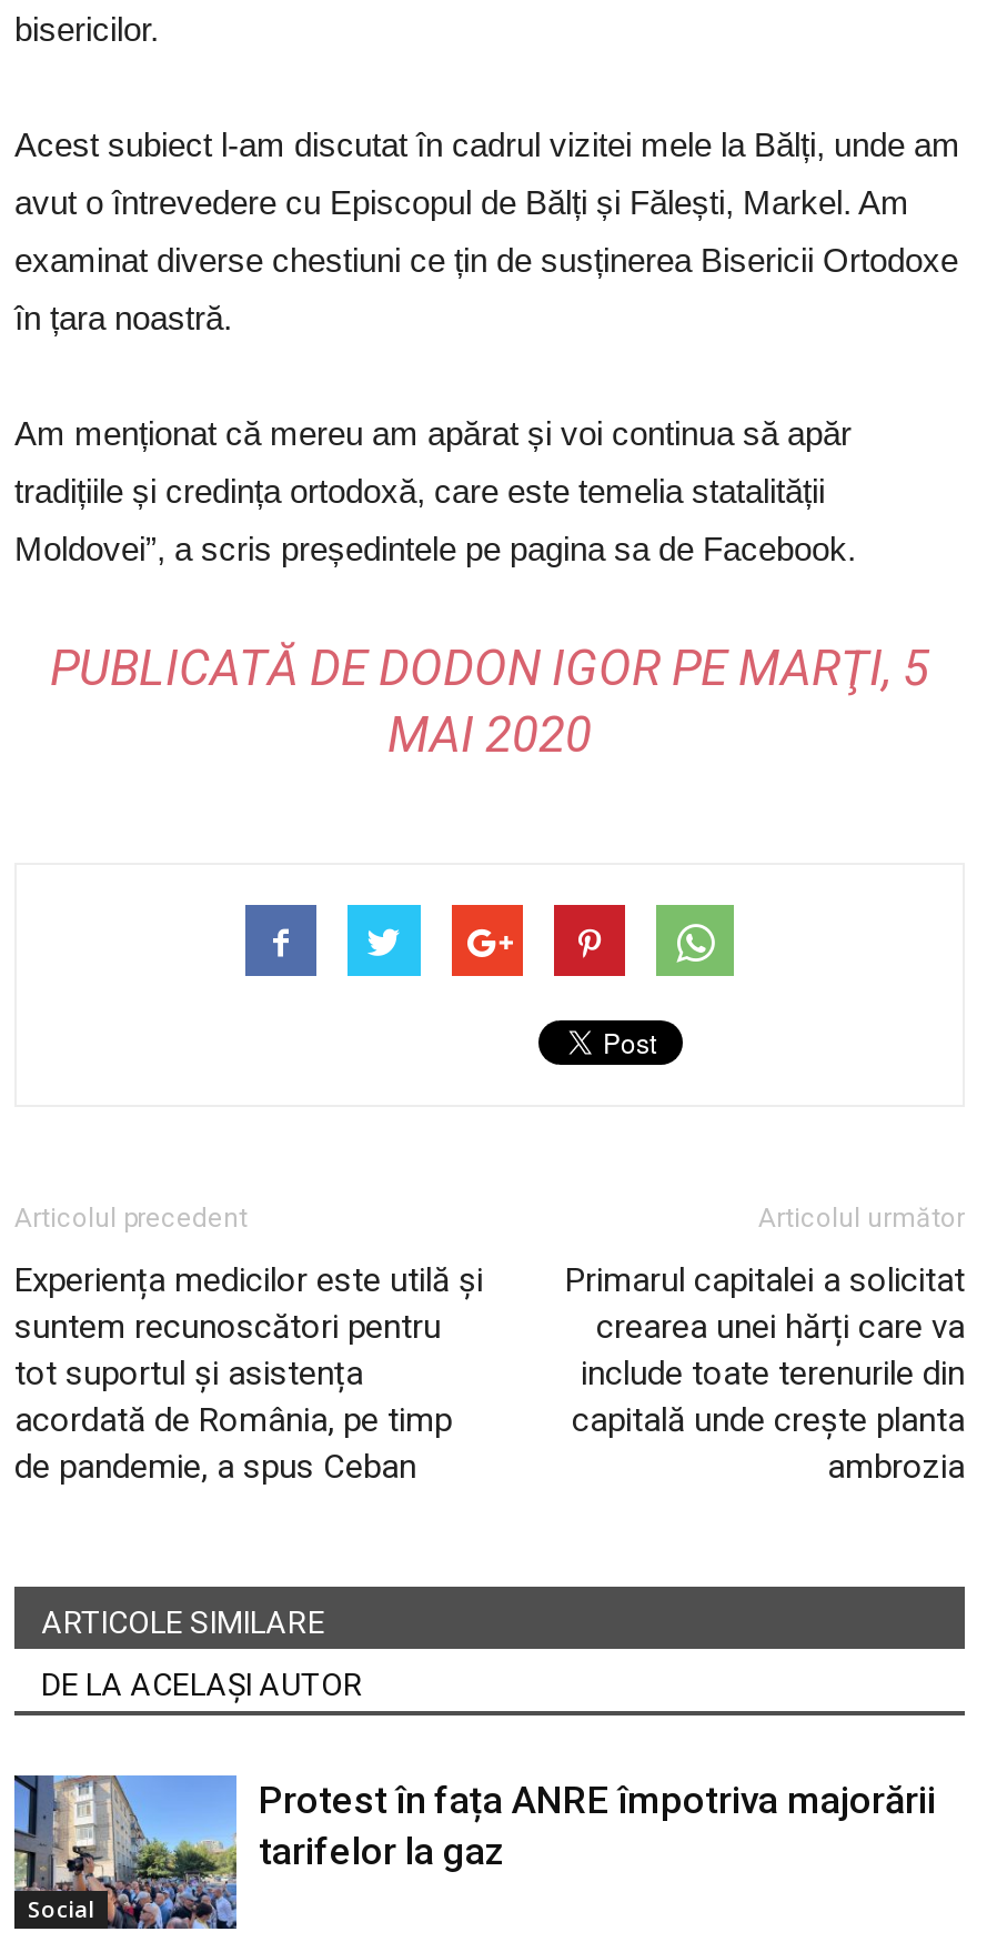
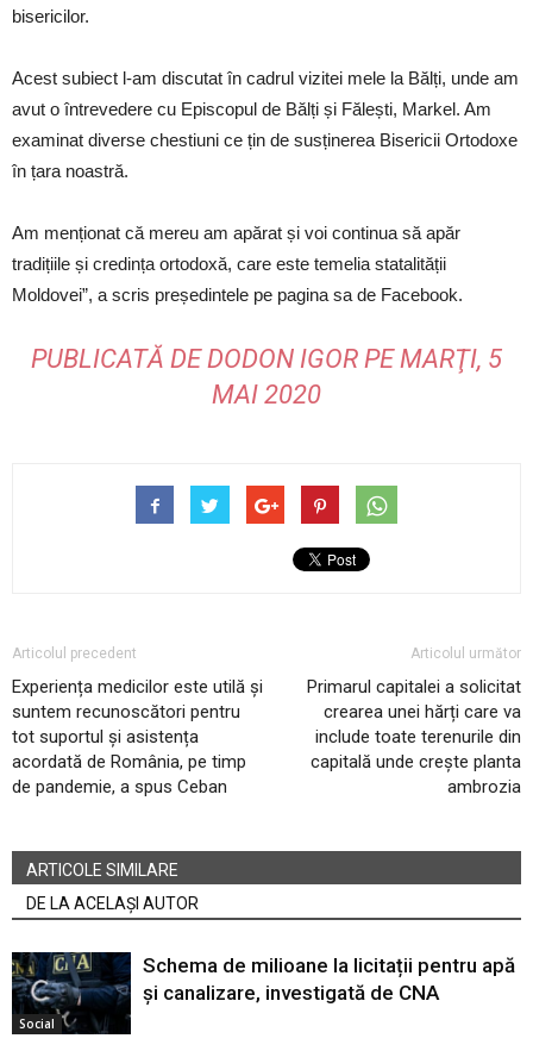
[12,1773,936,1931] [image] | Protest în fața ANRE împotriva majorării | tarifelor la gaz -> [11,951,515,1036] [image] | Schema de milioane la licitații pentru apă | și canalizare, investigată de CNA

